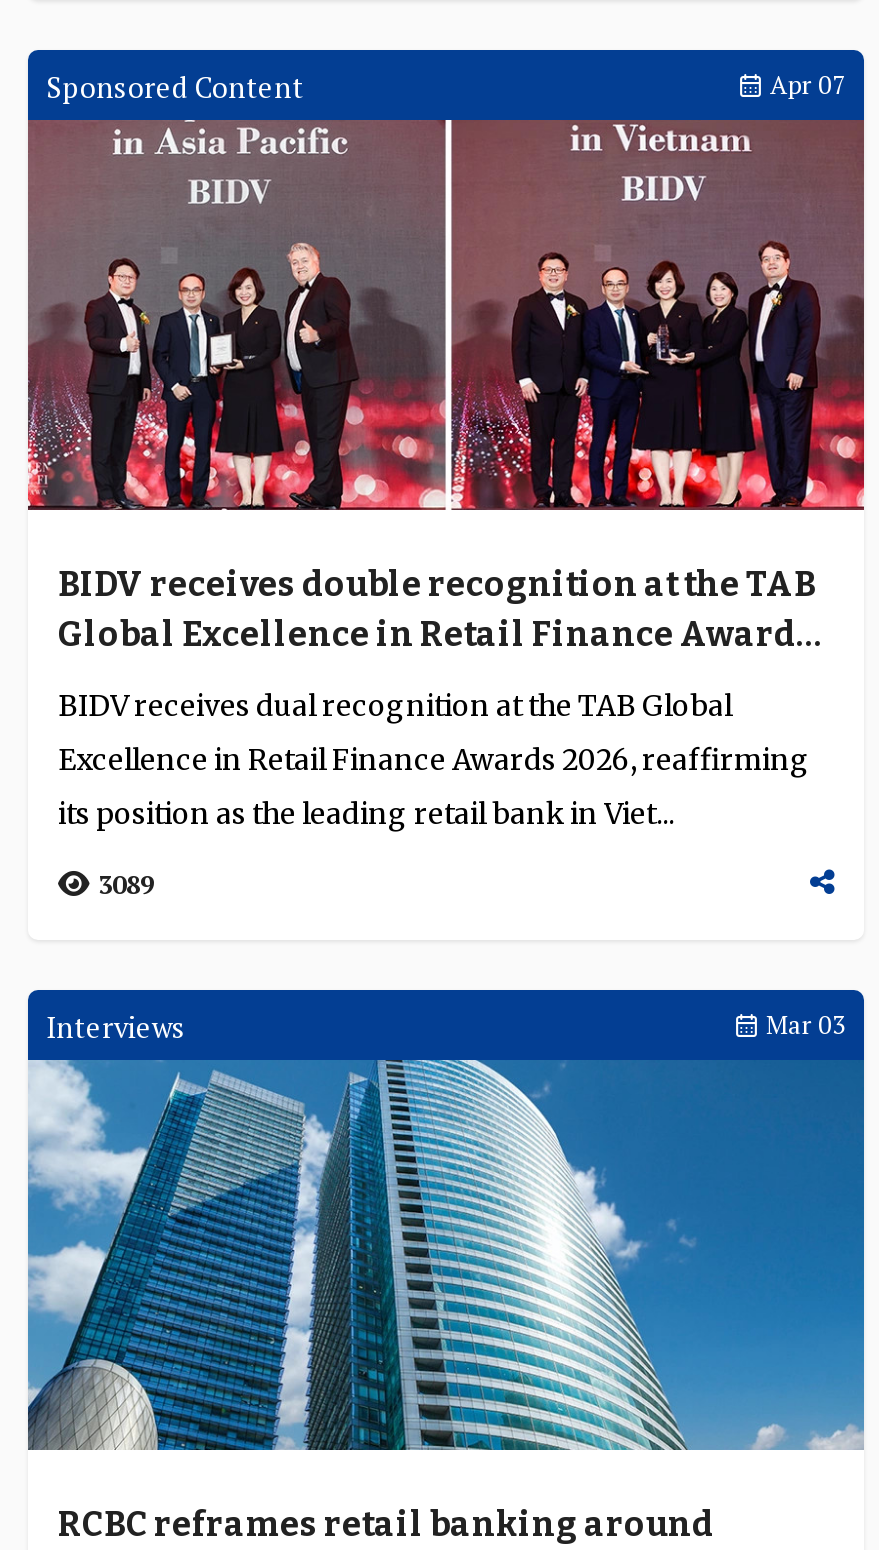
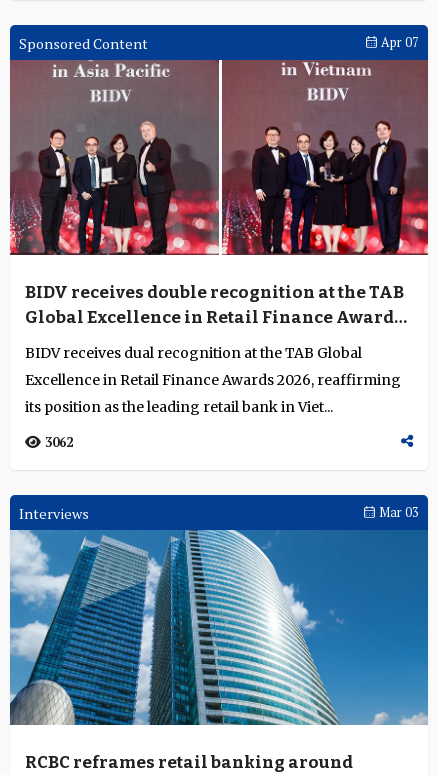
[98,866,154,902] 3089 -> [45,433,73,451] 3062

